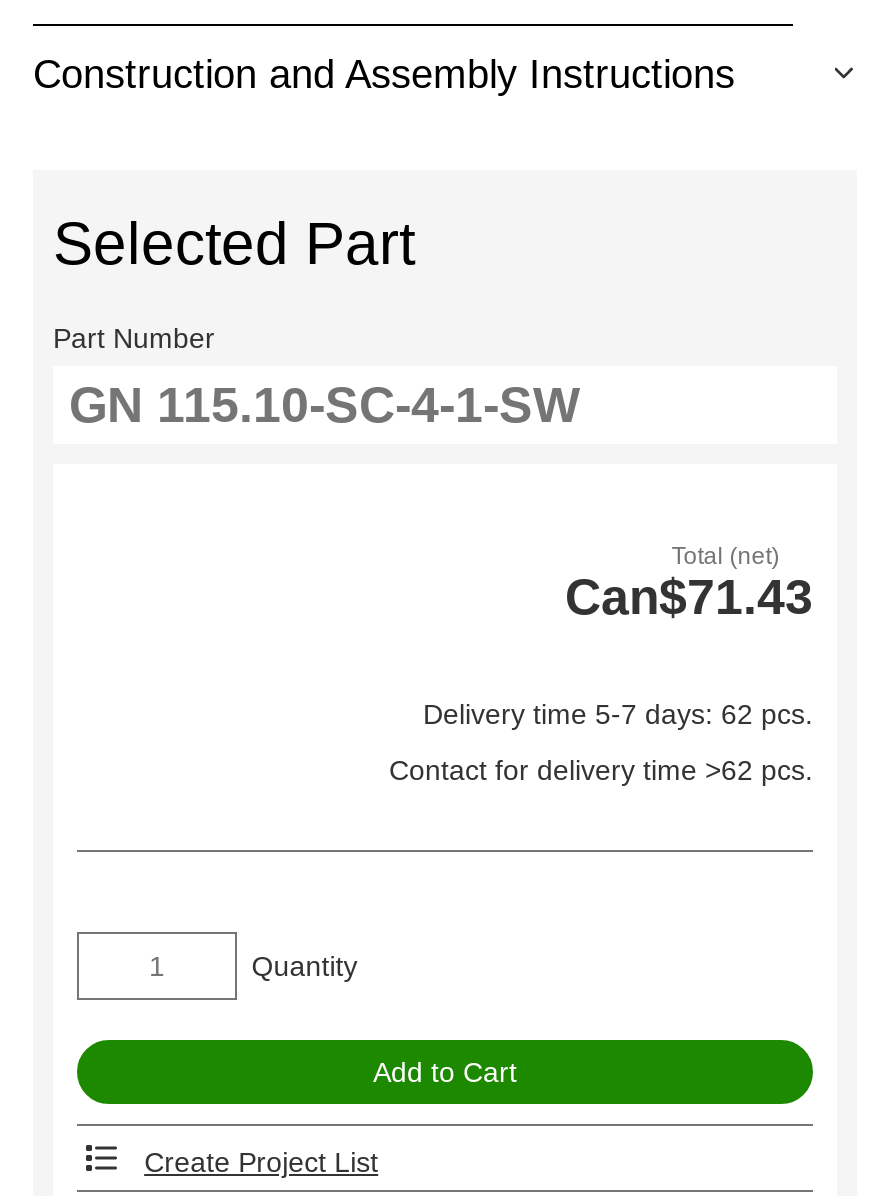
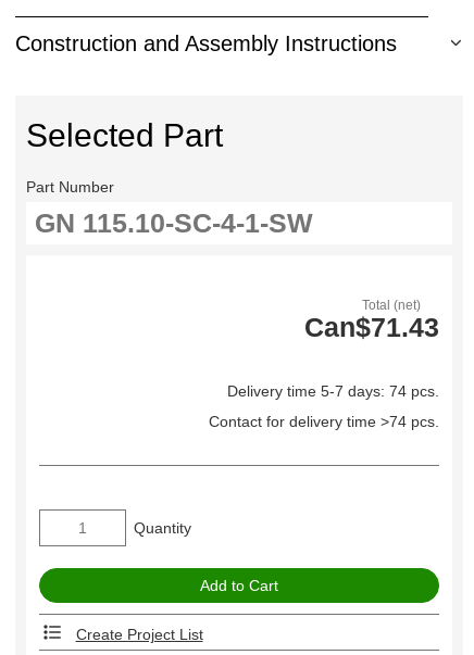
[423,697,813,729] Delivery time 5-7 days: 62 pcs. -> [227,382,439,399] Delivery time 5-7 days: 74 pcs.
[389,753,813,785] Contact for delivery time >62 pcs. -> [209,412,439,430] Contact for delivery time >74 pcs.

